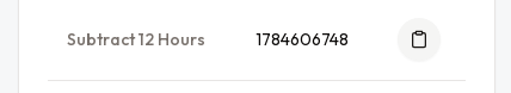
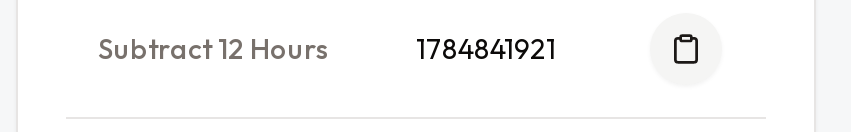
[255,29,349,50] 1784606748 -> [416,31,556,67] 1784841921

